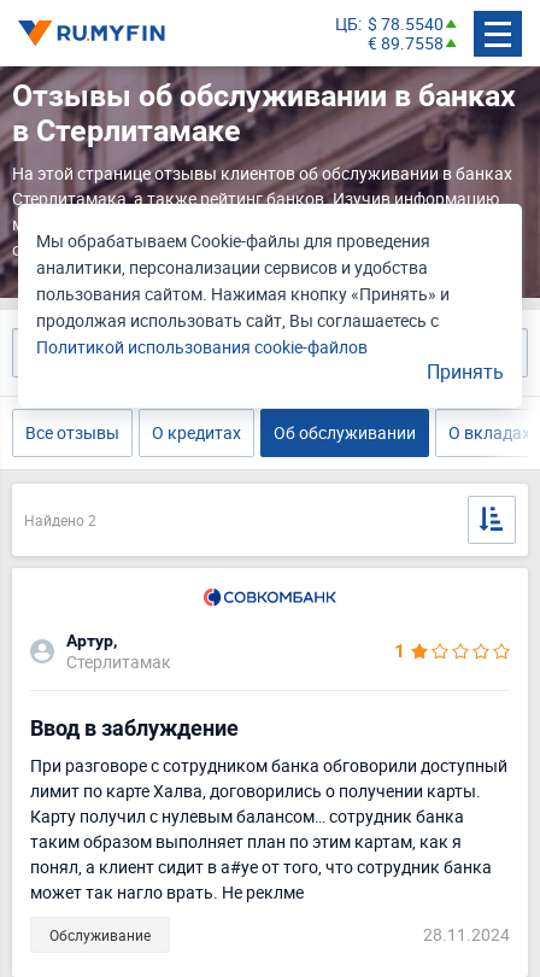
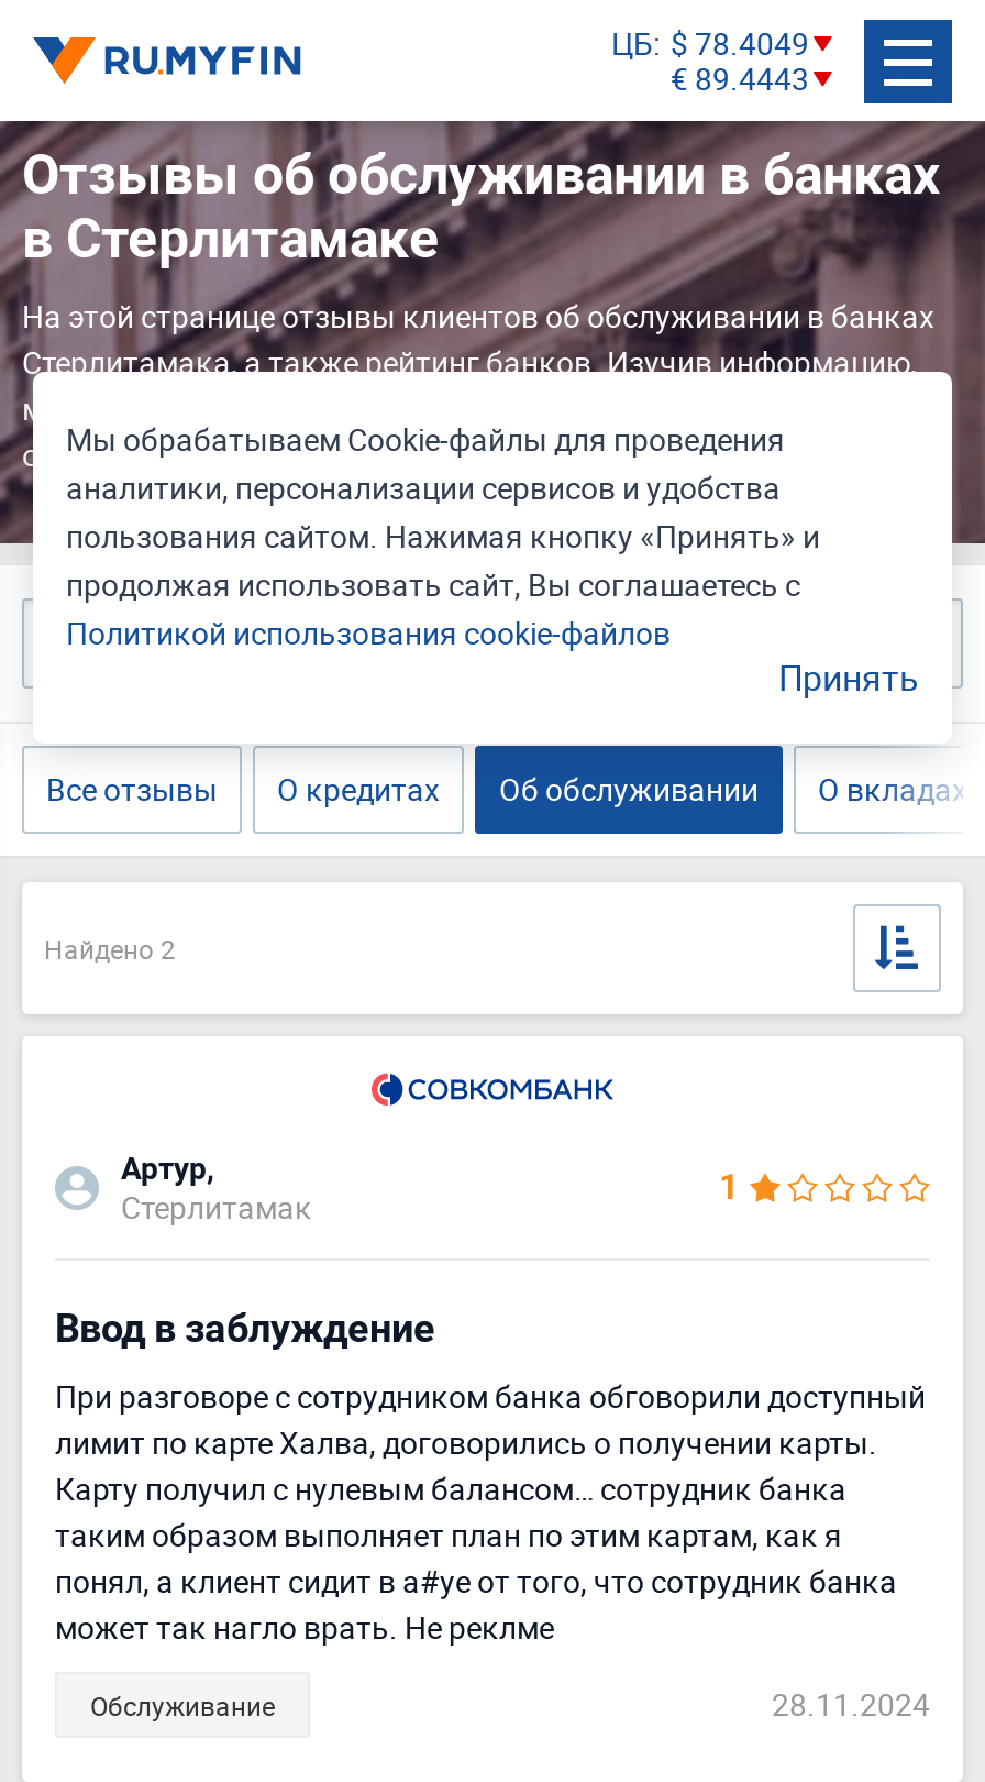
[335,11,444,34] ЦБ $ 78.5540 -> [611,21,809,63] ЦБ $ 78.4049
[368,31,444,54] € 89.7558 -> [671,56,809,98] € 89.4443

